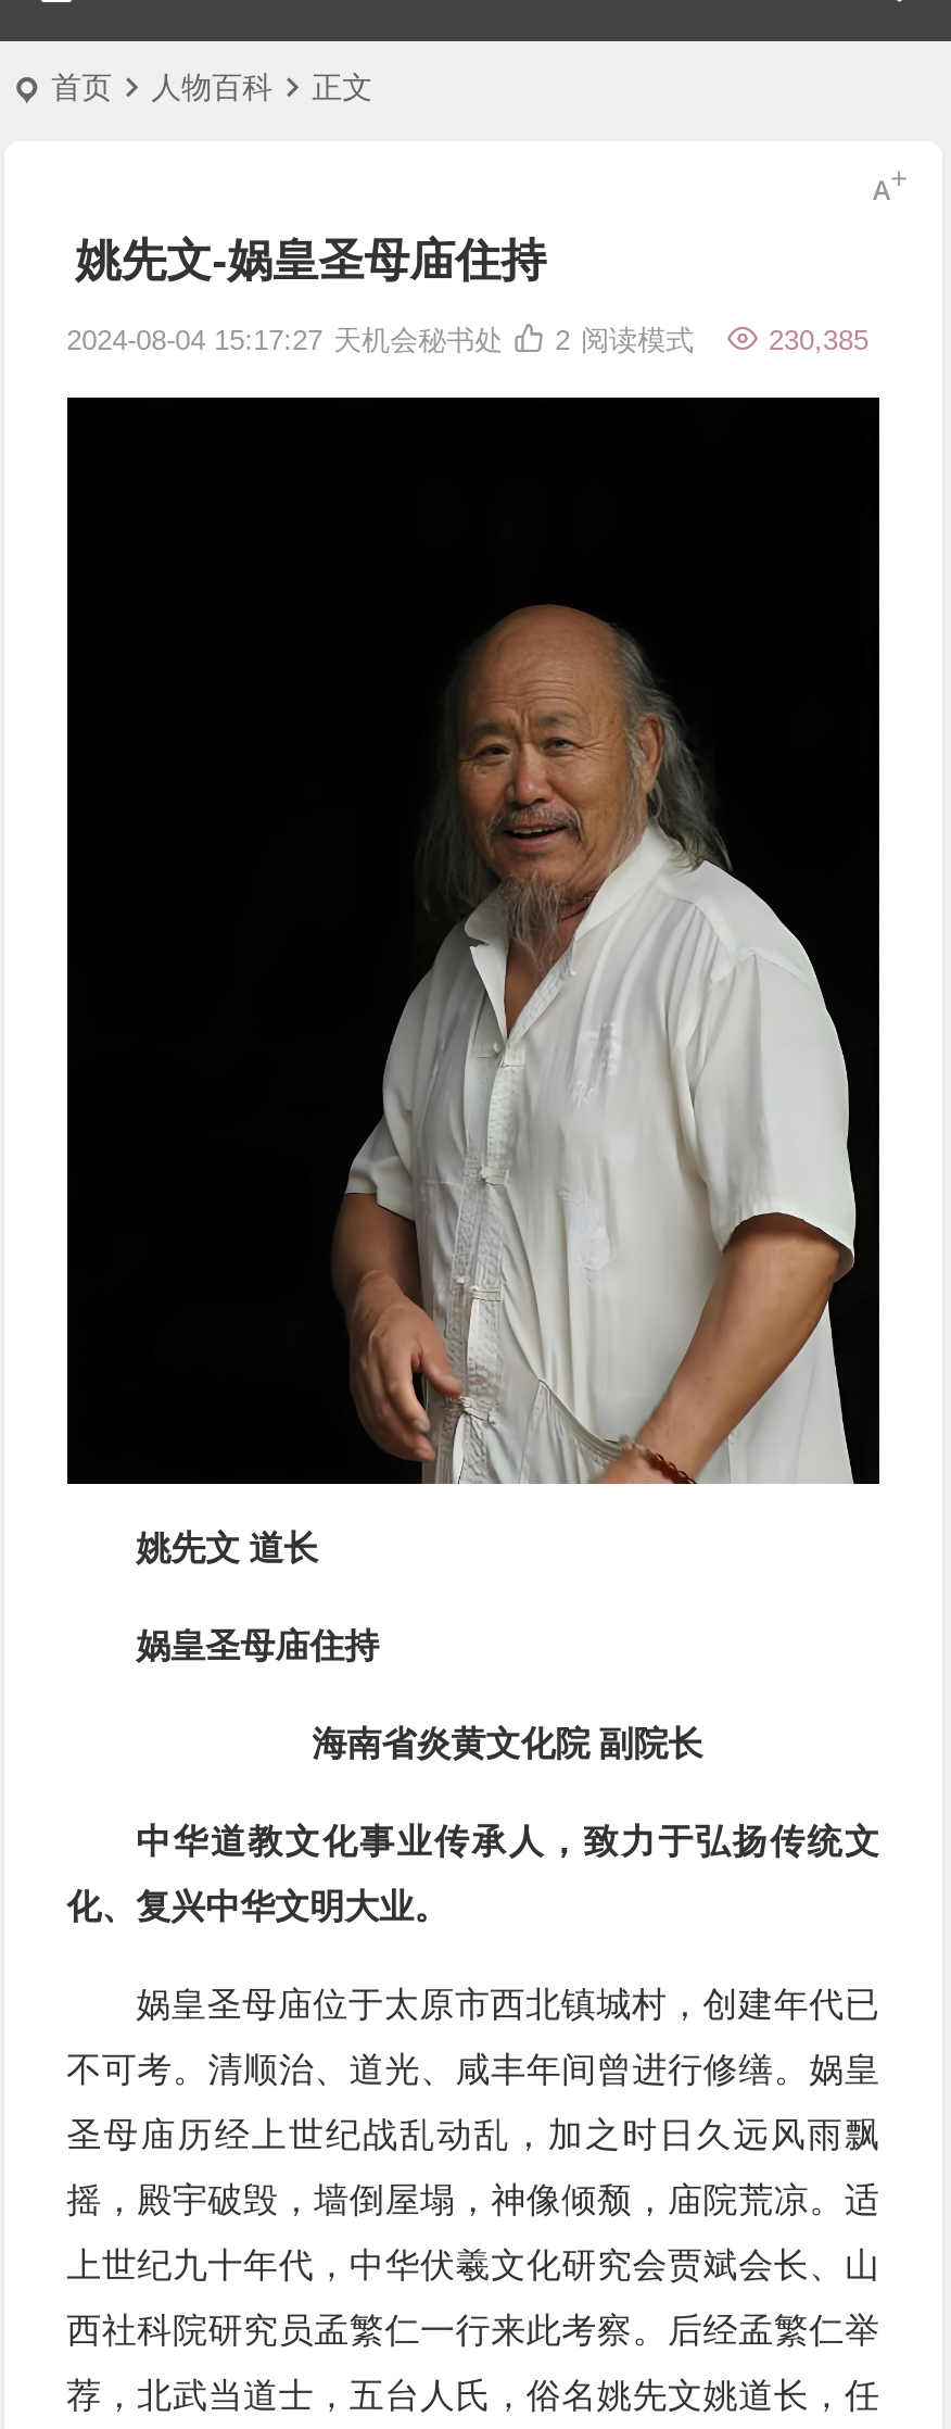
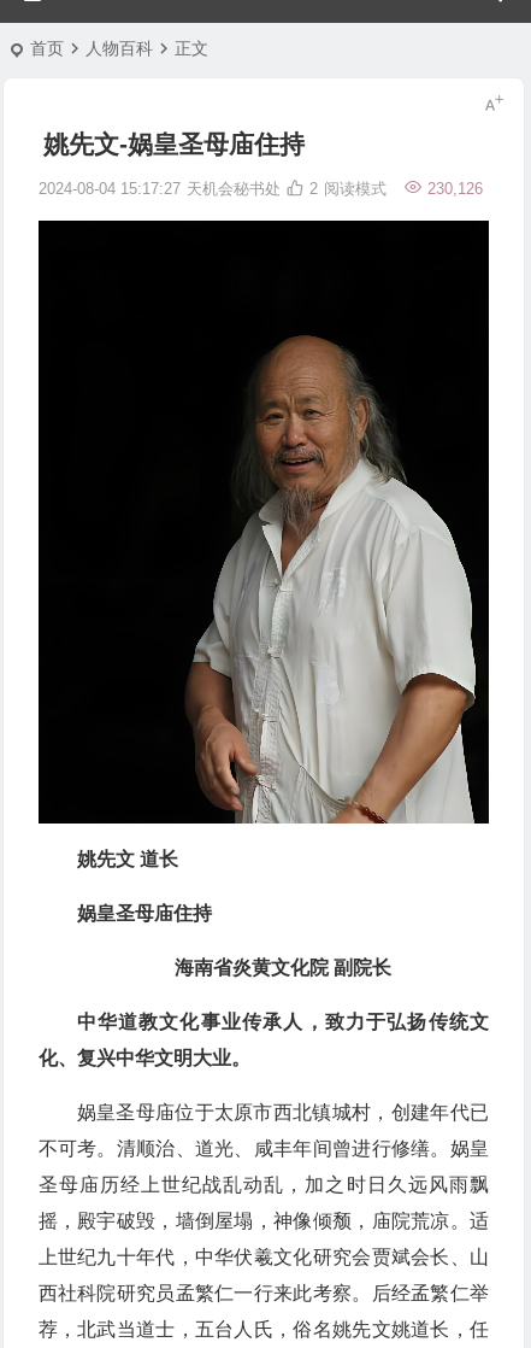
[769,324,868,356] 230,385 -> [427,180,483,198] 230,126

